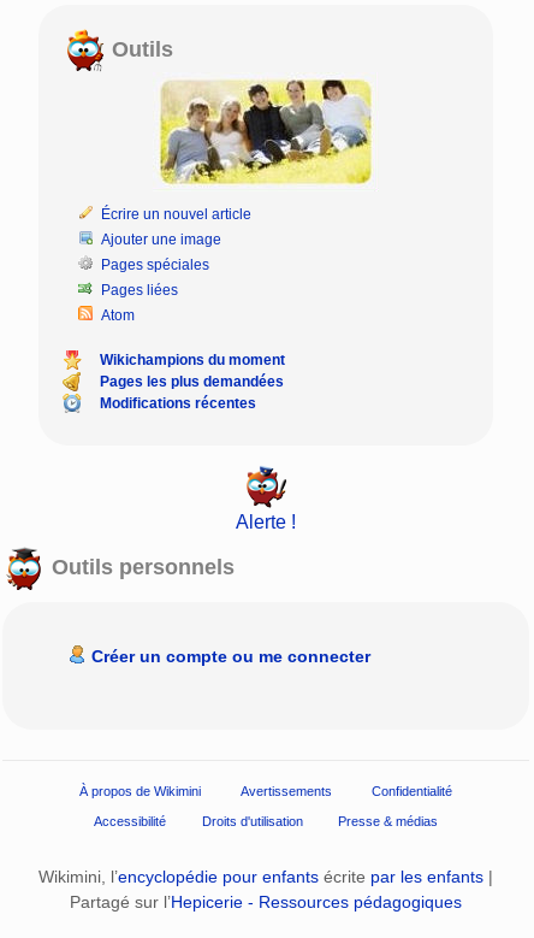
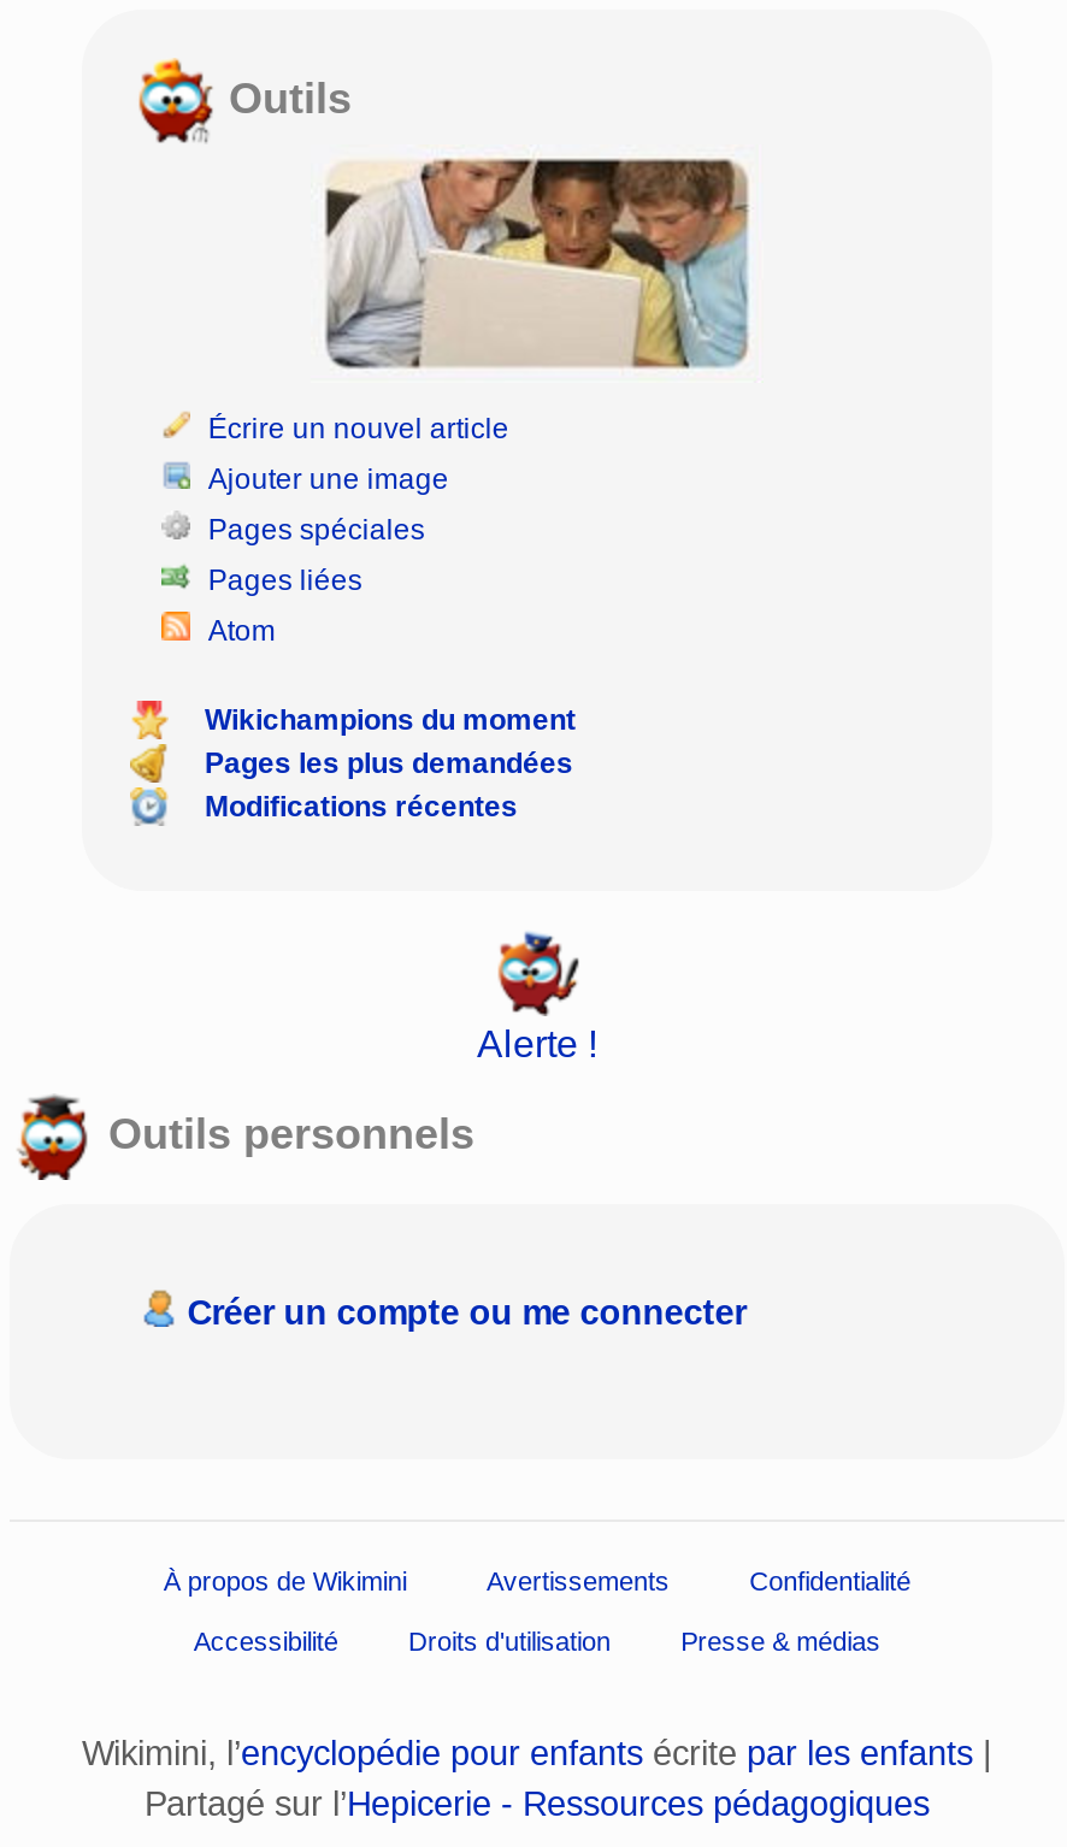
[159,79,373,185] [image] -> [323,157,751,371] [image]

